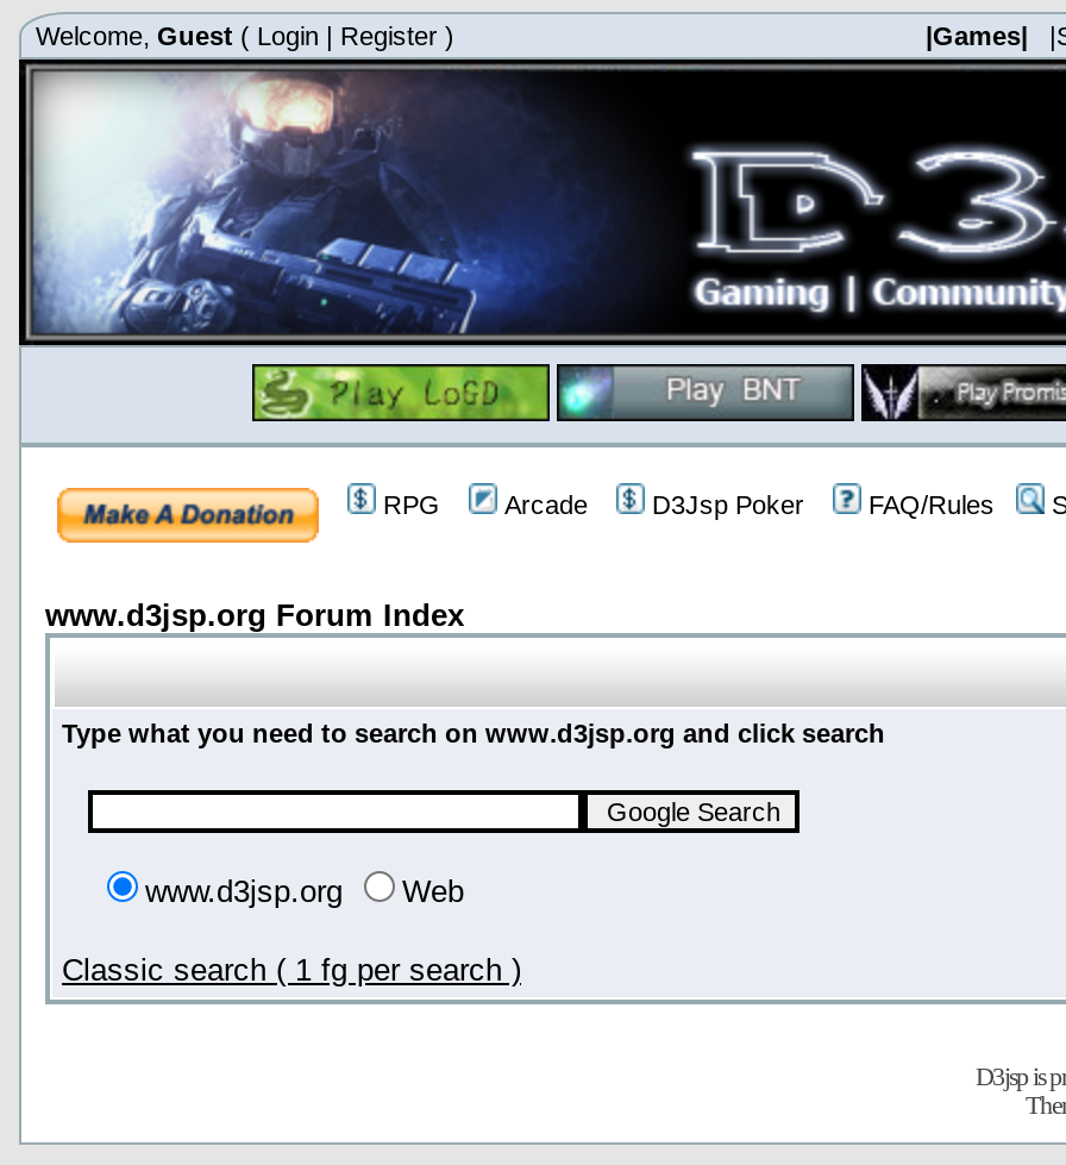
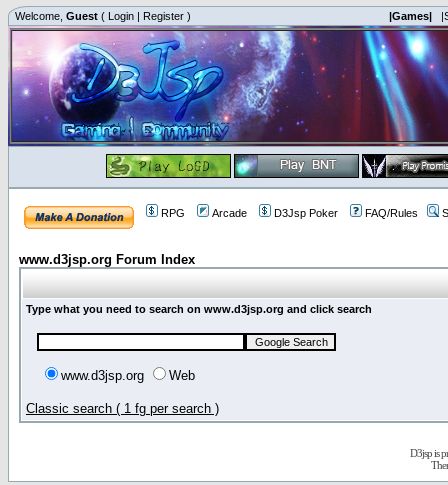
[17,57,1059,347] [image] -> [7,25,445,147] [image]

